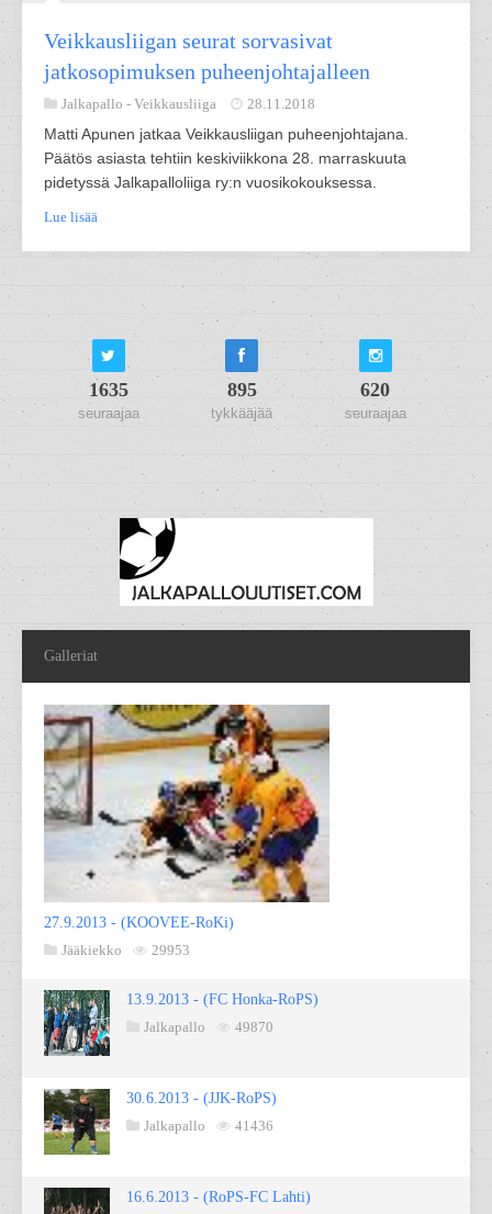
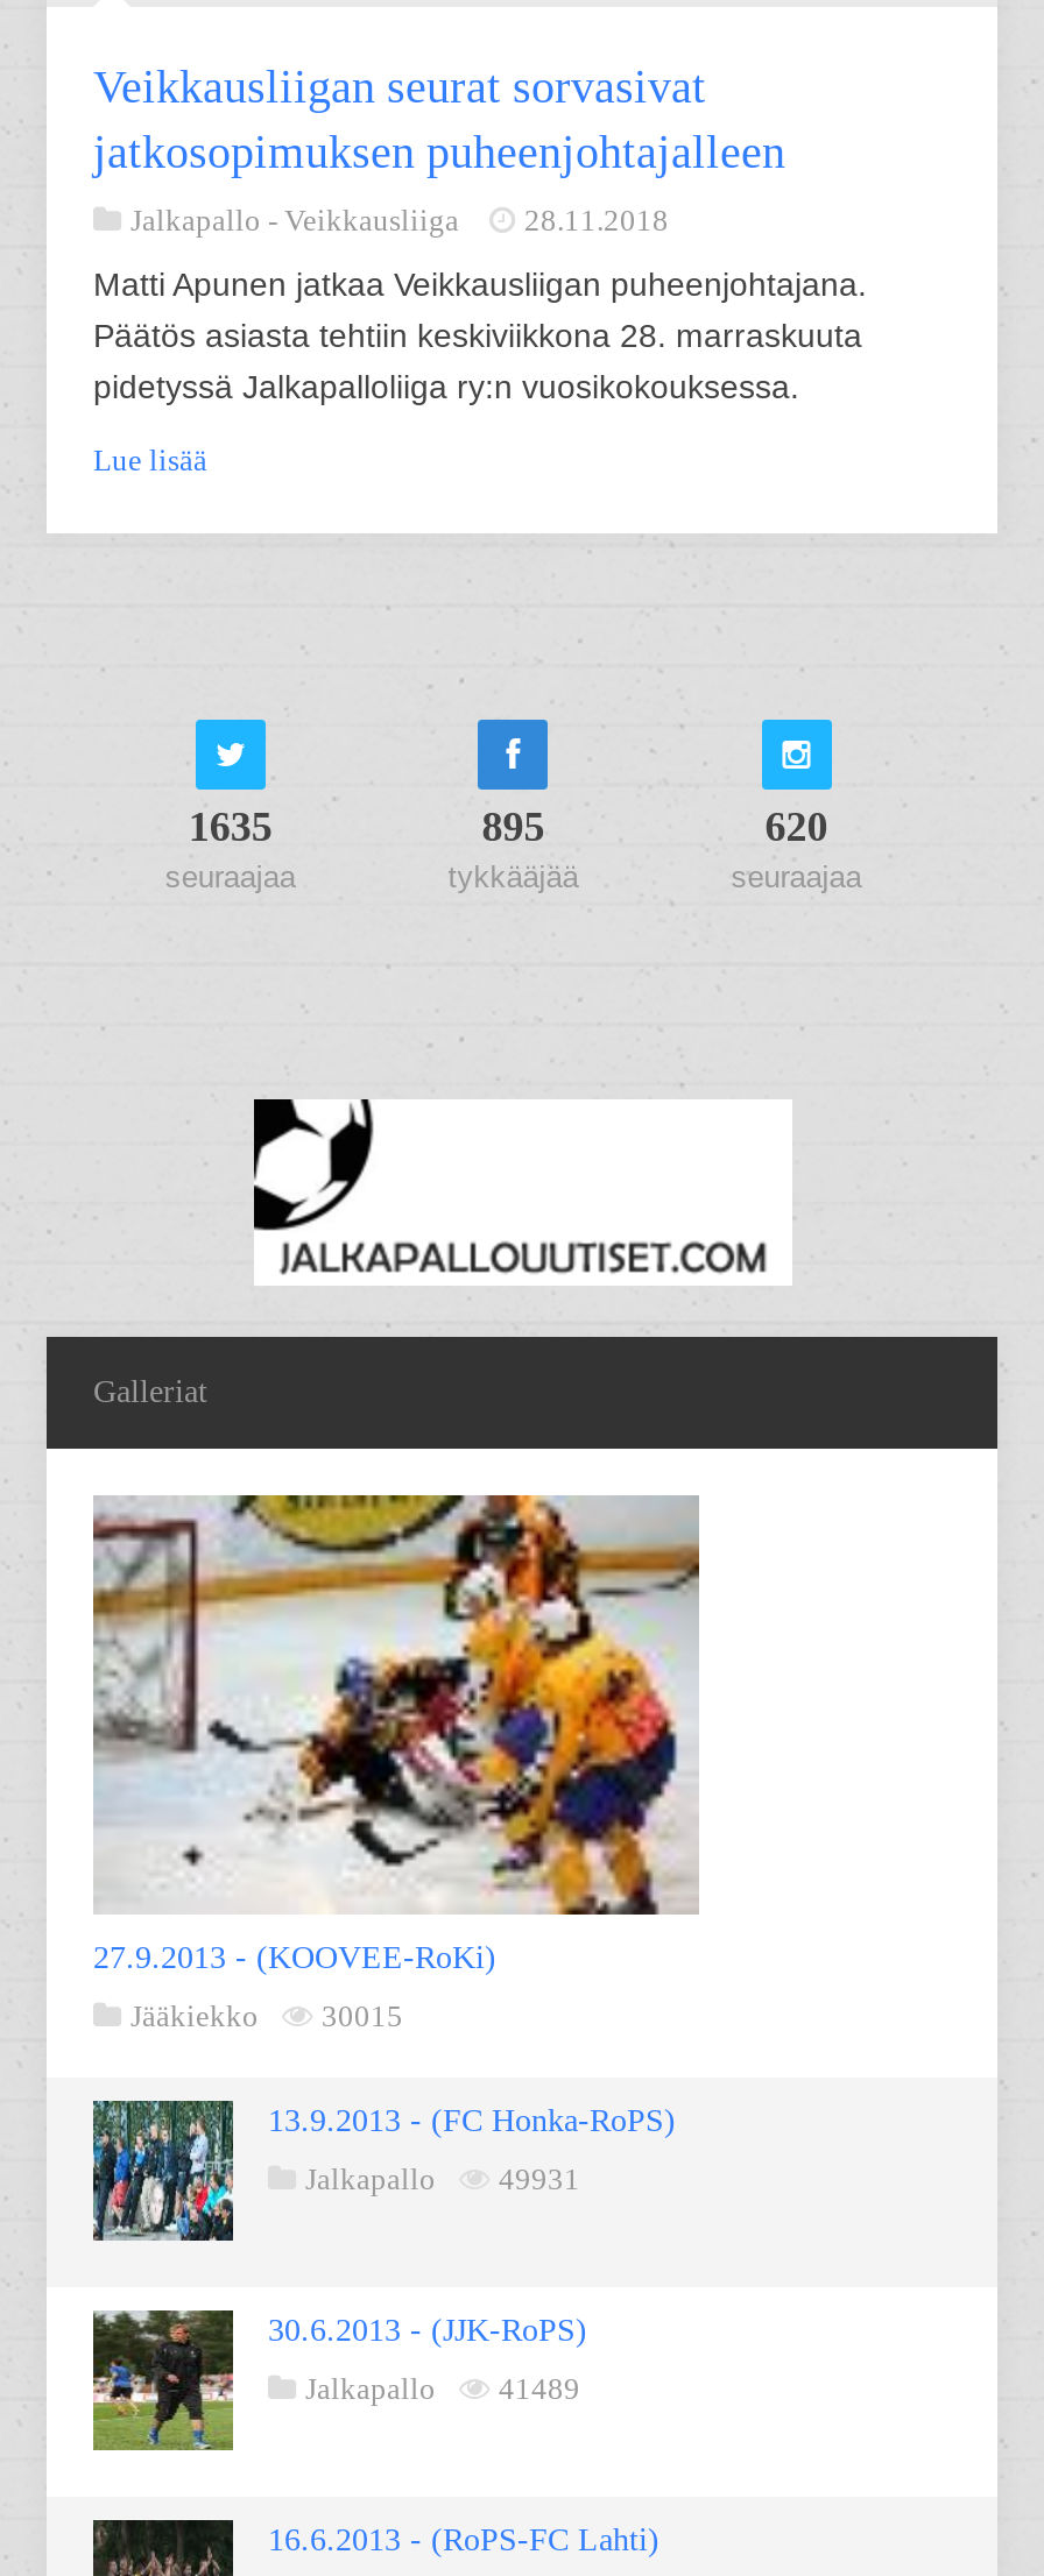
[62,942,190,958] Jääkiekko 29953 -> [130,1998,403,2033] Jääkiekko 30015
[144,1019,273,1035] Jalkapallo 49870 -> [305,2161,580,2196] Jalkapallo 49931
[144,1117,273,1134] Jalkapallo 41436 -> [305,2371,580,2406] Jalkapallo 41489

